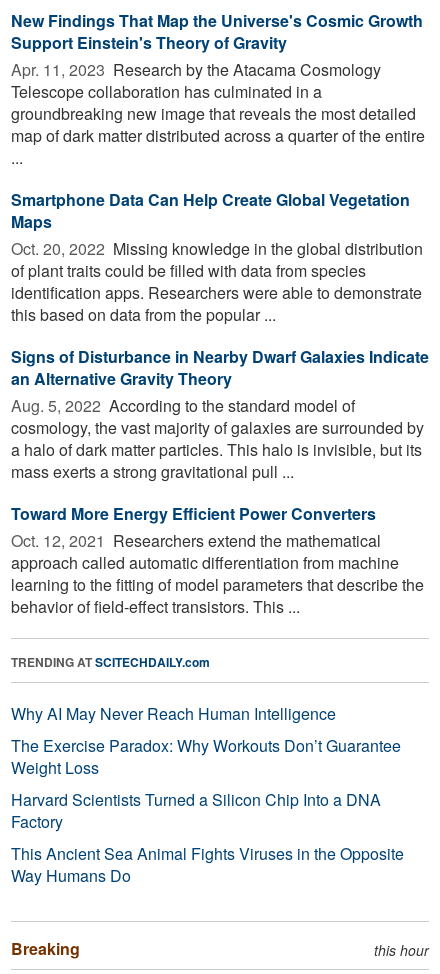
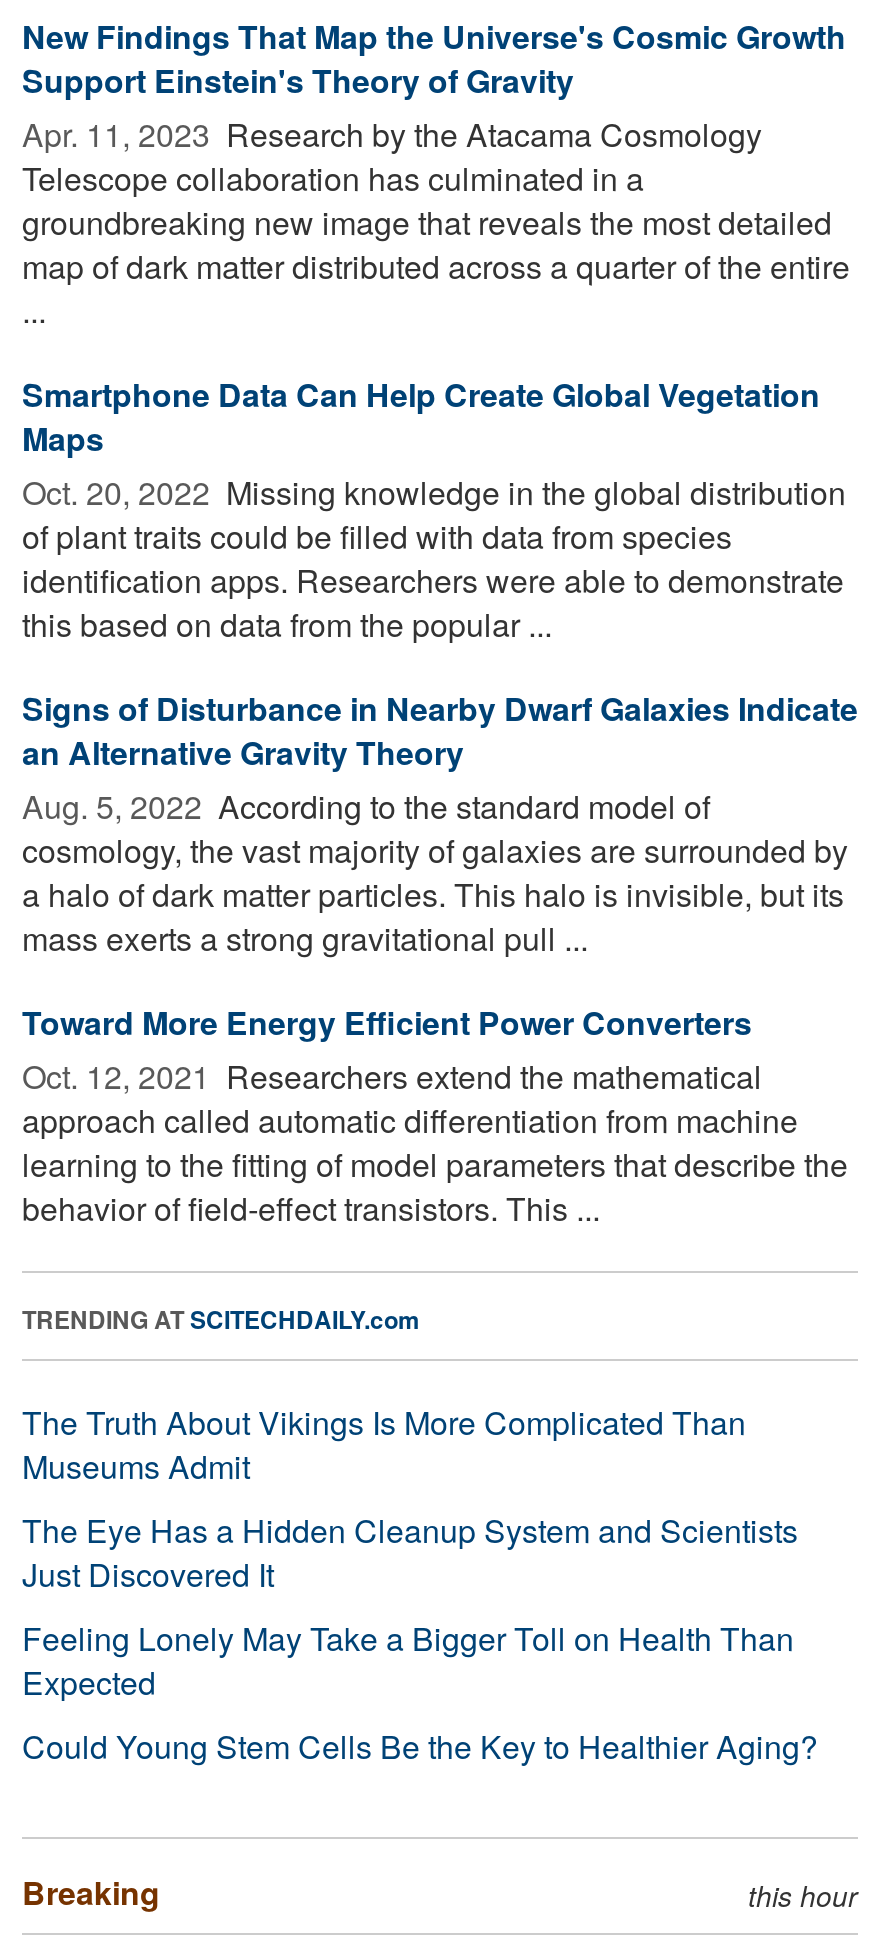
[11,702,404,887] Why AI May Never Reach Human Intelligence | The Exercise Paradox: Why Workouts Don’t Guarantee | Weight Loss | Harvard Scientists Turned a Silicon Chip Into a DNA | Factory | This Ancient Sea Animal Fights Viruses in the Opposite | Way Humans Do -> [22,1399,818,1769] The Truth About Vikings Is More Complicated Than | Museums Admit | The Eye Has a Hidden Cleanup System and Scientists | Just Discovered It | Feeling Lonely May Take a Bigger Toll on Health Than | Expected | Could Young Stem Cells Be the Key to Healthier Aging?

